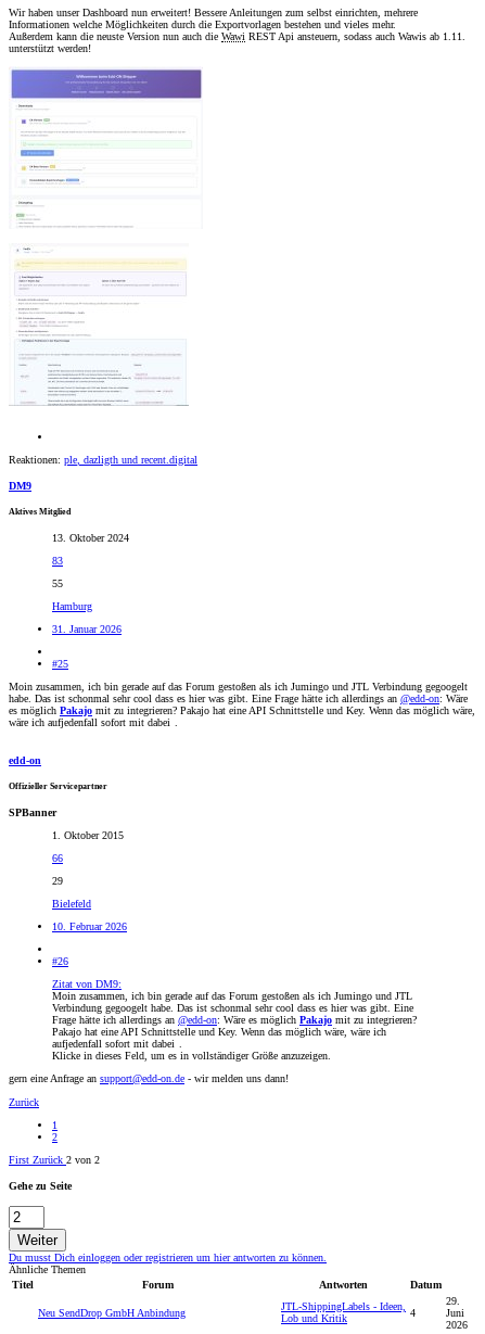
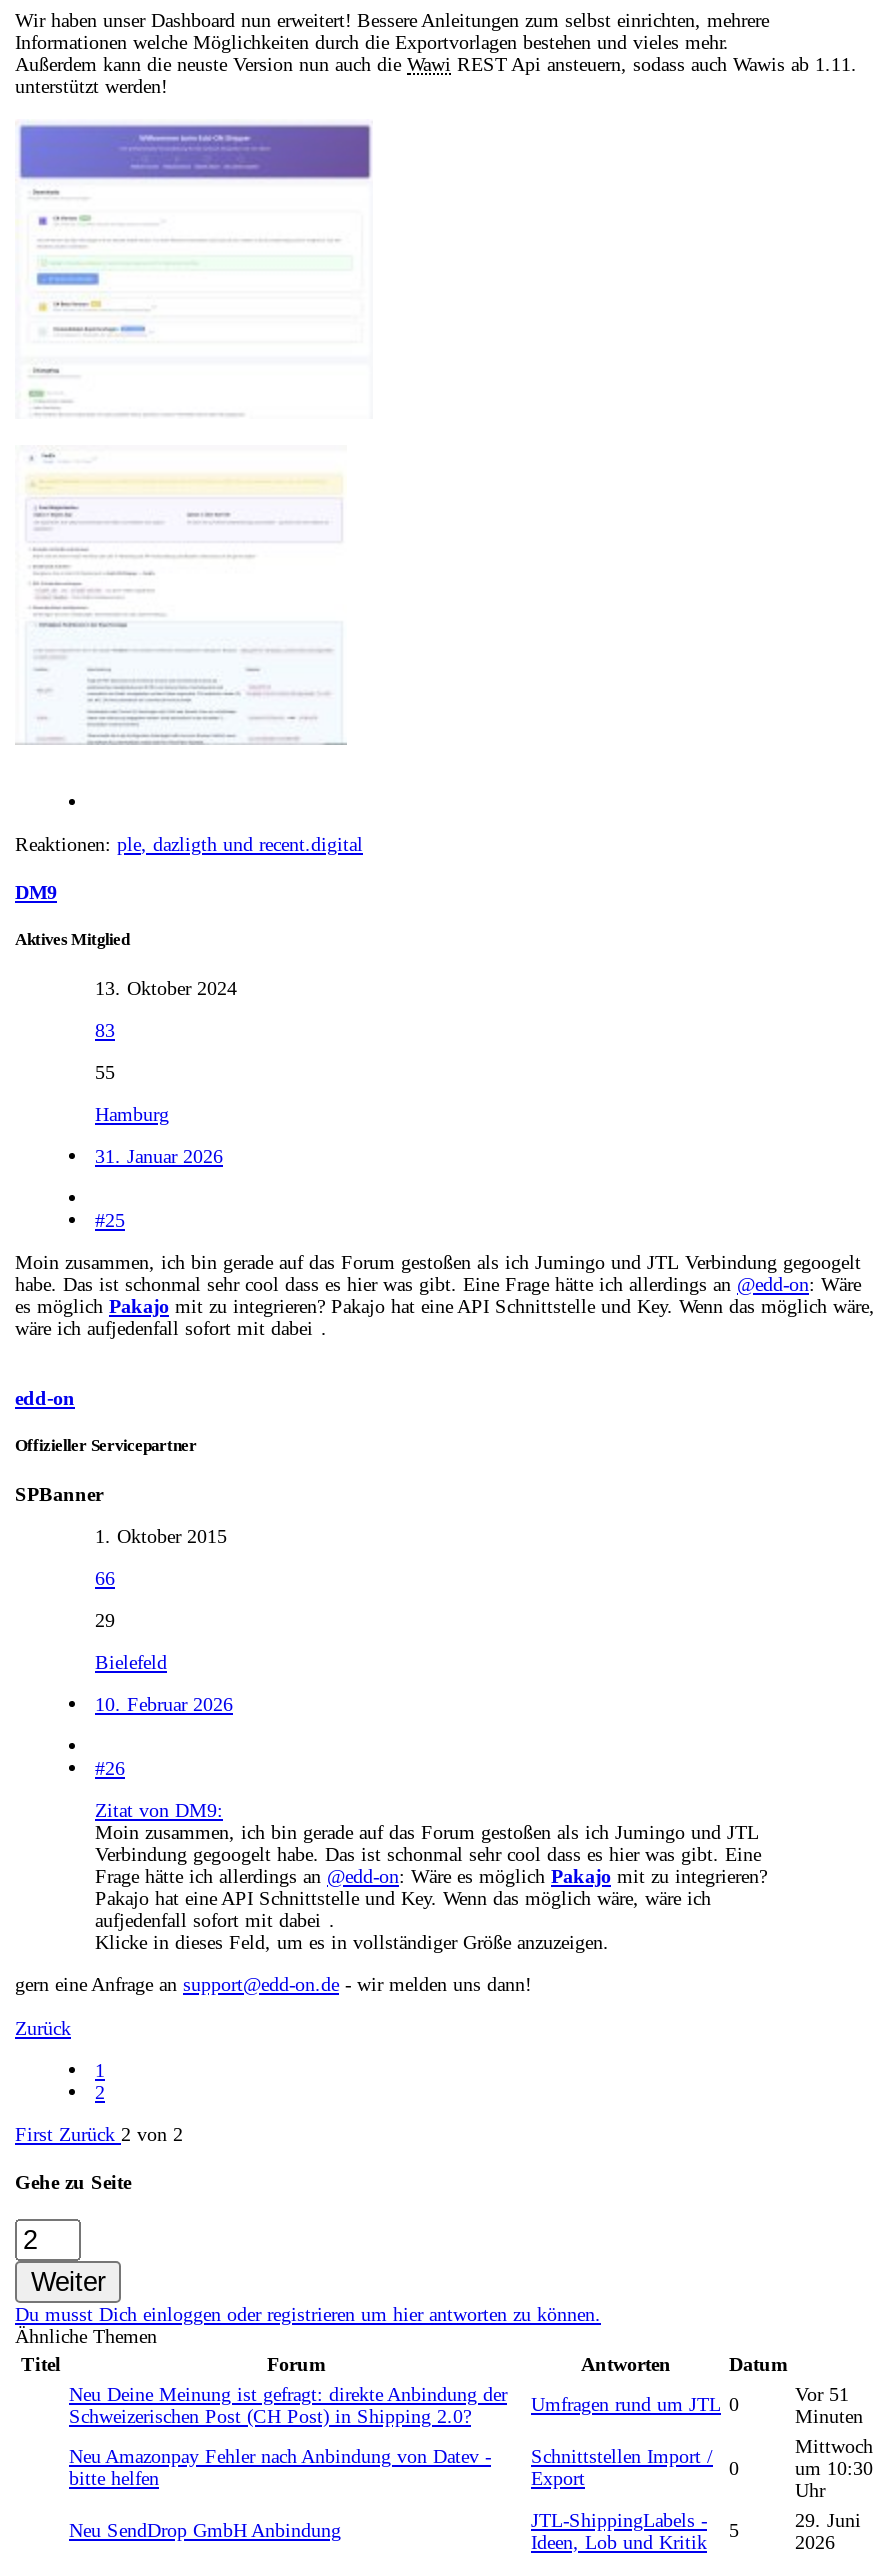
none -> [69,2384,507,2428] Neu Deine Meinung ist gefragt: direkte Anbindung der | Schweizerischen Post (CH Post) in Shipping 2.0?
none -> [69,2384,863,2490] Umfragen rund um JTL 0 | Vor 51 | Minuten | Neu Amazonpay Fehler nach Anbindung von Datev - | bitte helfen
none -> [531,2446,739,2490] Schnittstellen Import / | Export | 0
none -> [795,2436,873,2502] Mittwoch | um 10:30 | Uhr
[446,1295,464,1319] 29. | Juni -> [729,2510,861,2542] 5 | 29. Juni
[281,1301,416,1325] JTL-ShippingLabels - Ideen, | Lob und Kritik | 4 -> [531,2510,707,2554] JTL-ShippingLabels - | Ideen, Lob und Kritik

